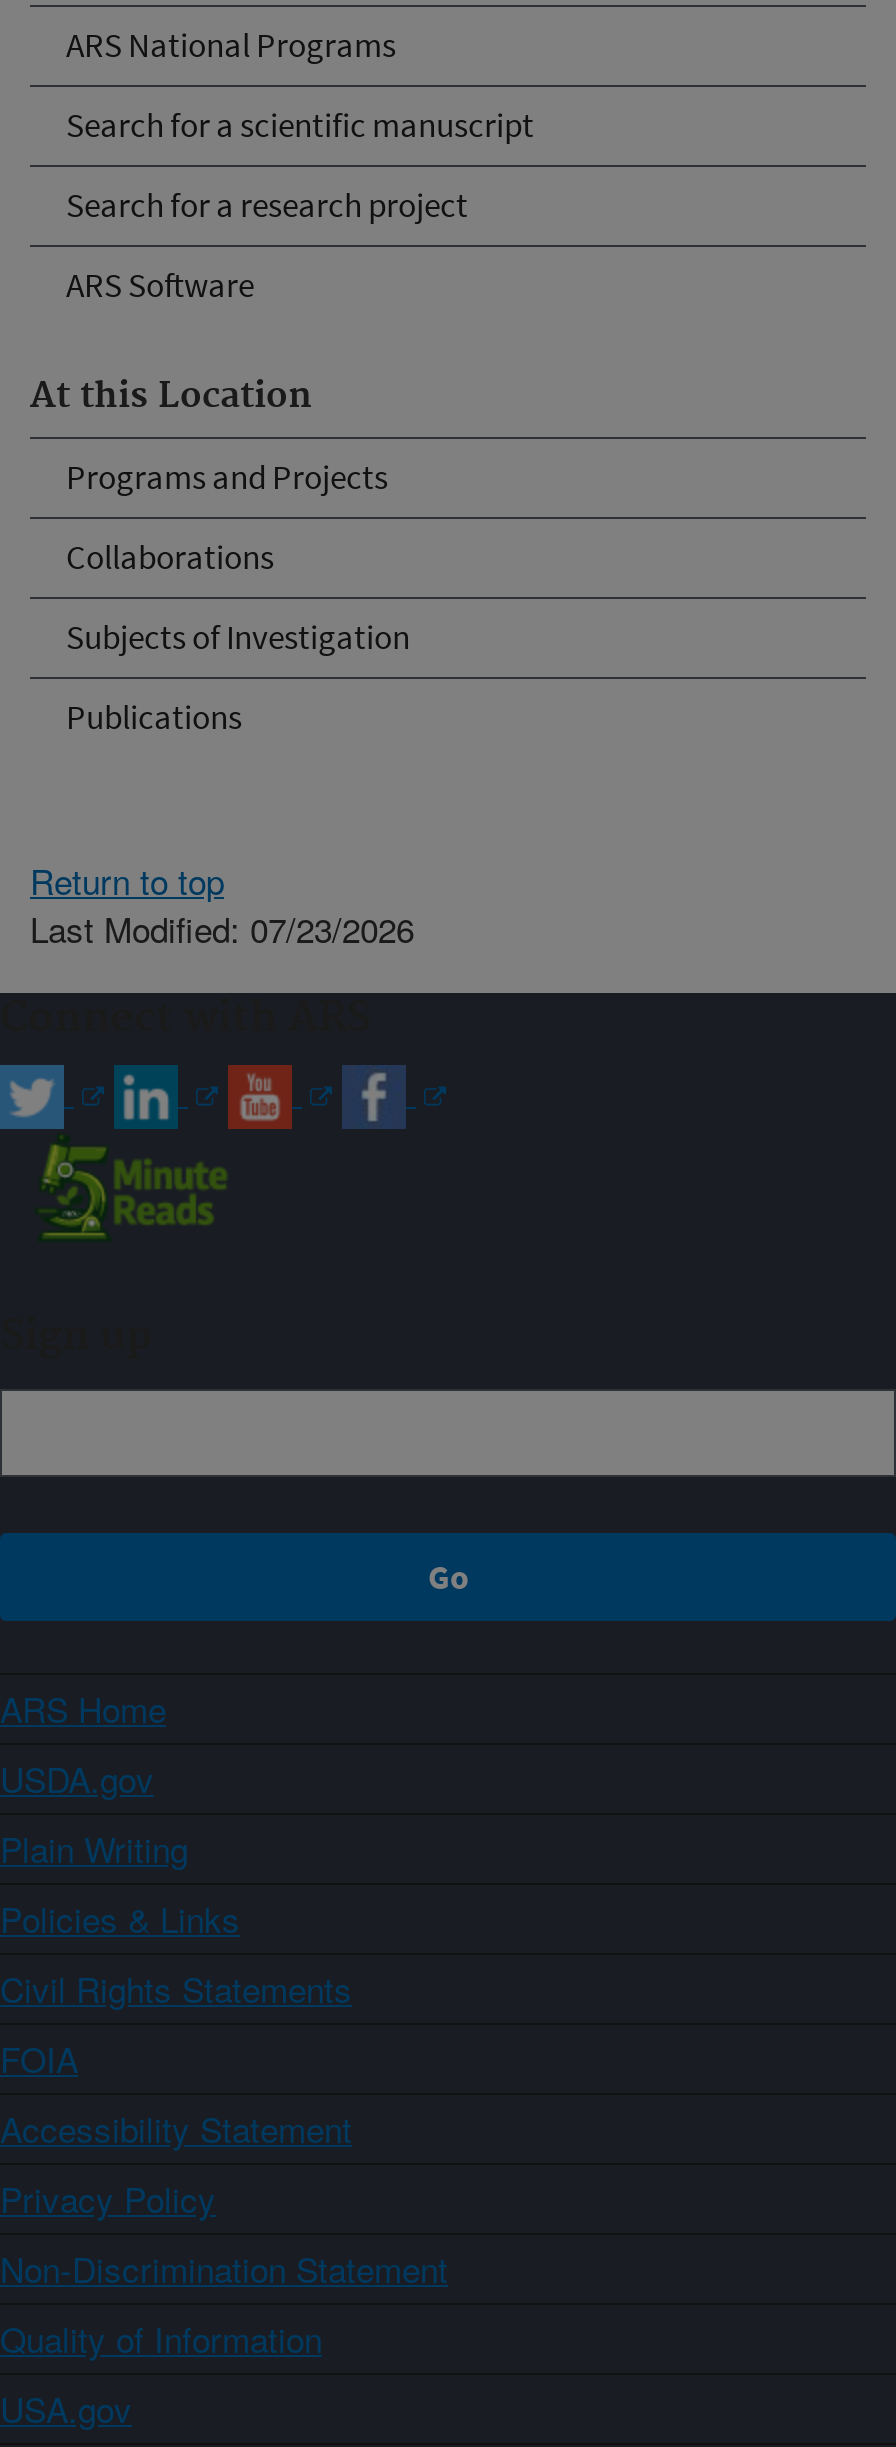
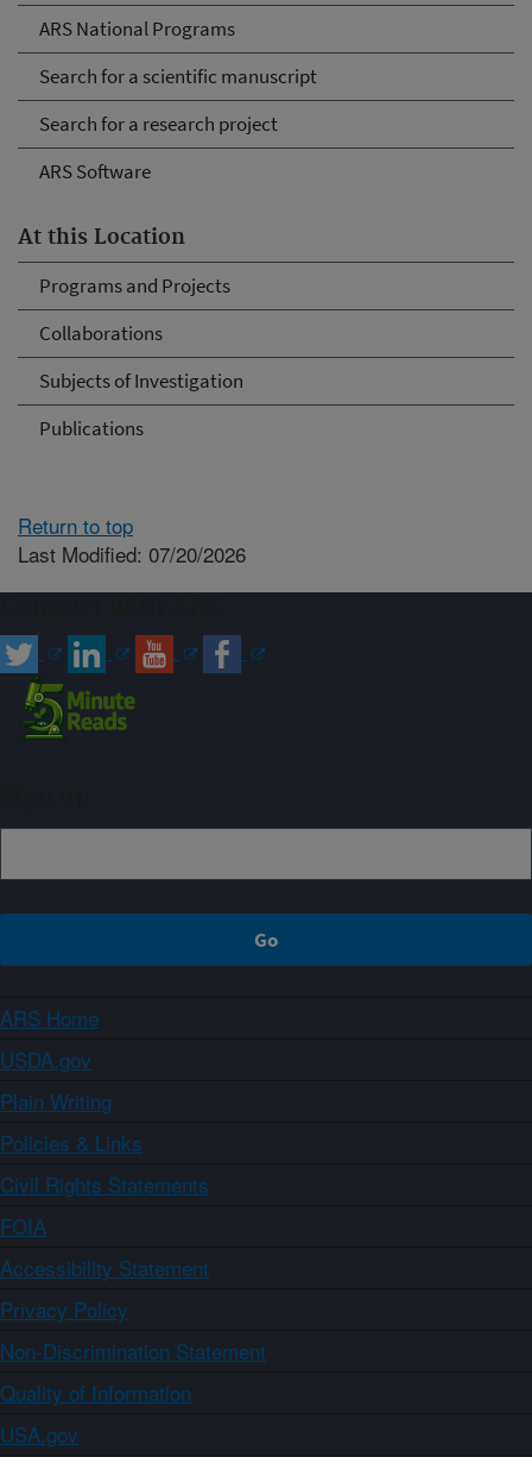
[30,902,414,952] Last Modified: 07/23/2026 -> [18,538,246,568] Last Modified: 07/20/2026

